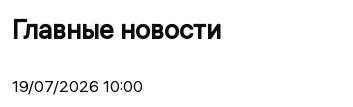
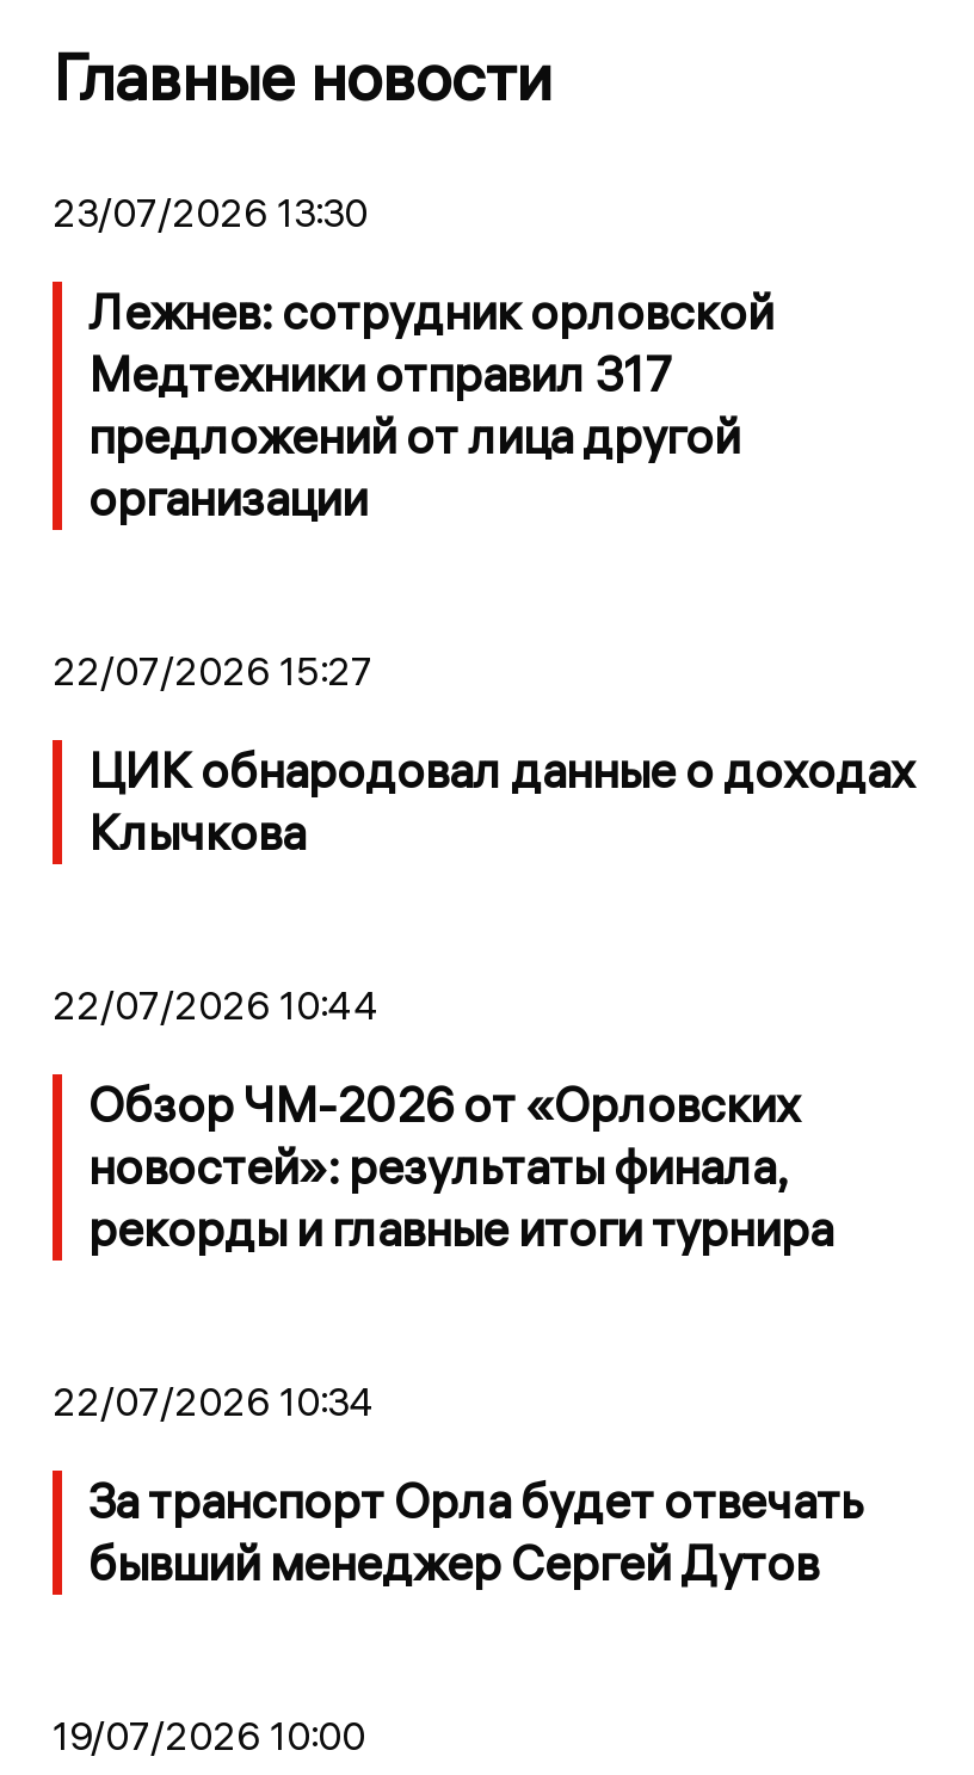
none -> [53,188,914,1592] 23/07/2026 13:30 | Лежнев: сотрудник орловской | Медтехники отправил 317 | предложений от лица другой | организации | 22/07/2026 15:27 | ЦИК обнародовал данные о доходах | Клычкова | 22/07/2026 10:44 | Обзор ЧМ-2026 от «Орловских | новостей»: результаты финала, | рекорды и главные итоги турнира | 22/07/2026 10:34 | За транспорт Орла будет отвечать | бывший менеджер Сергей Дутов

